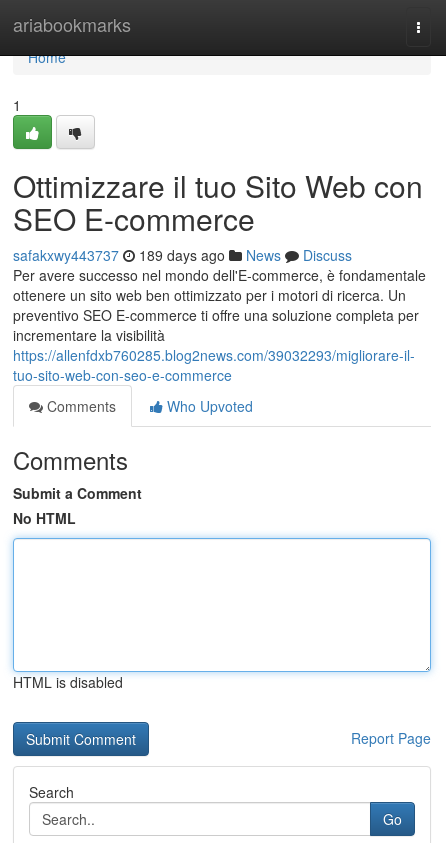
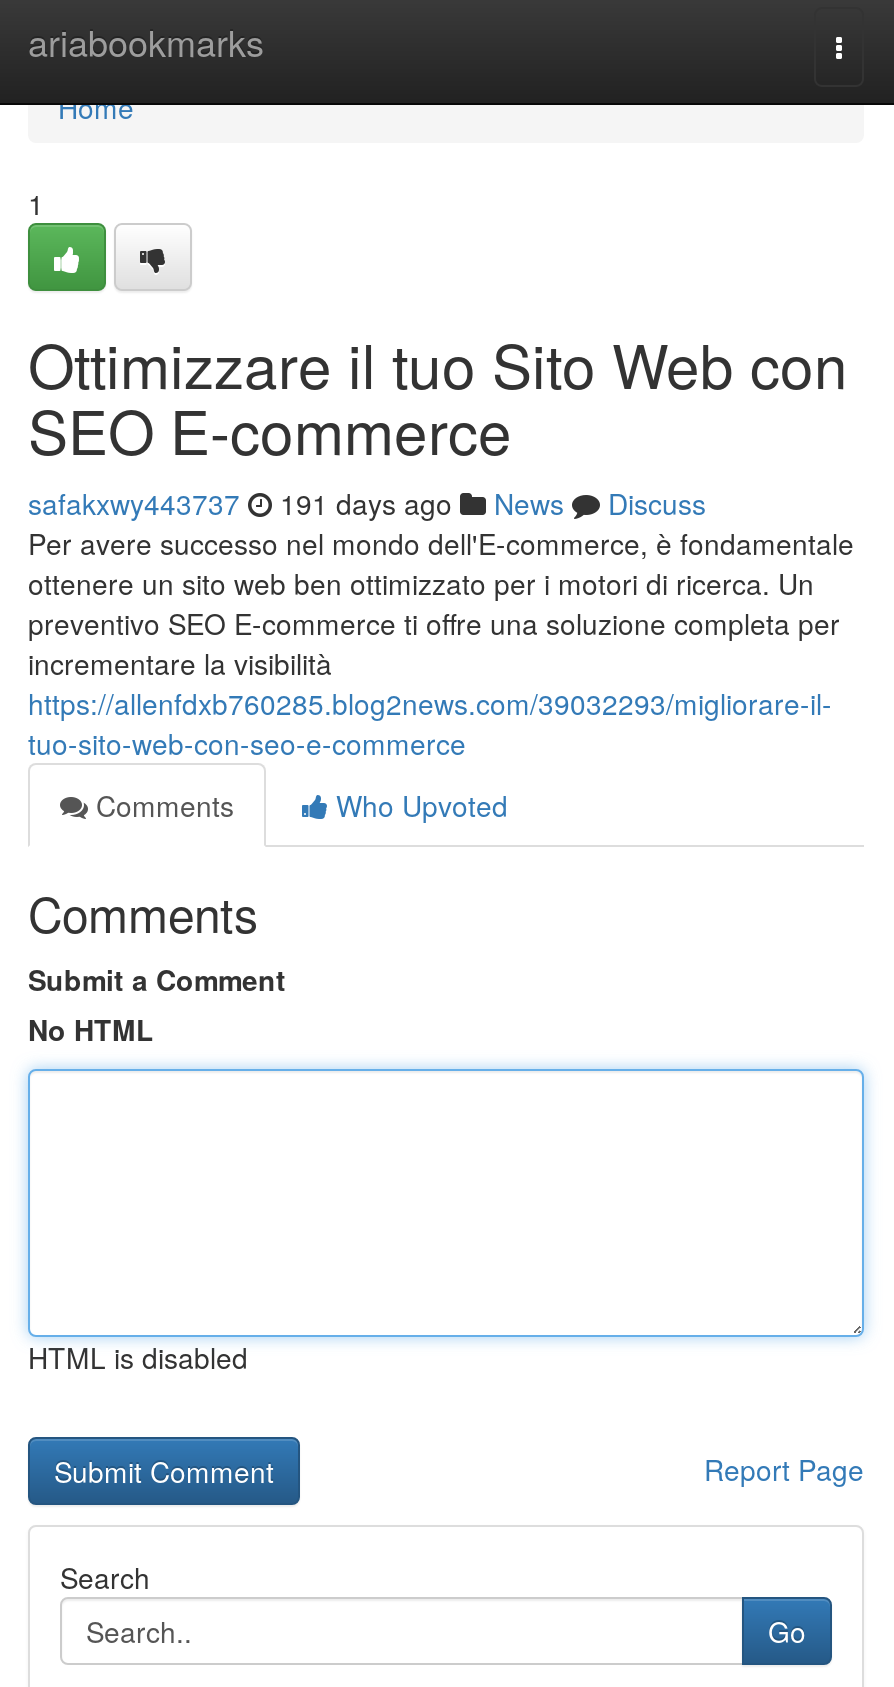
[13,245,352,265] safakxwy443737 189 days ago News Discuss -> [28,483,706,523] safakxwy443737 191 days ago News Discuss

